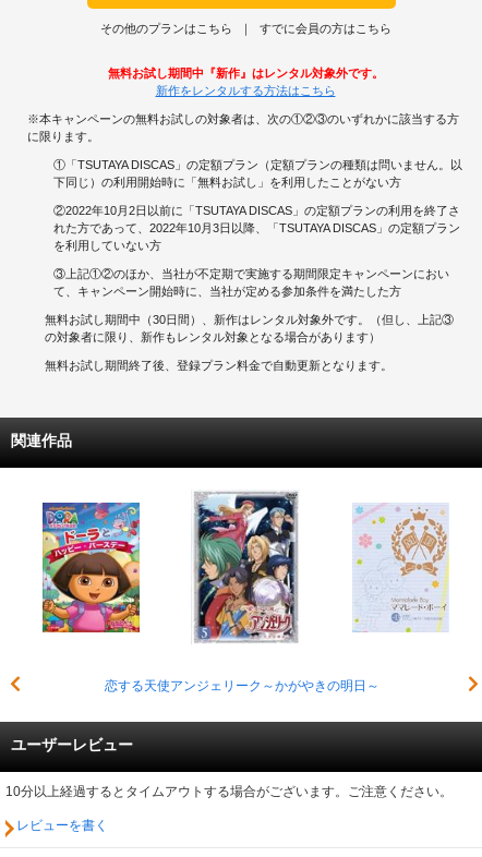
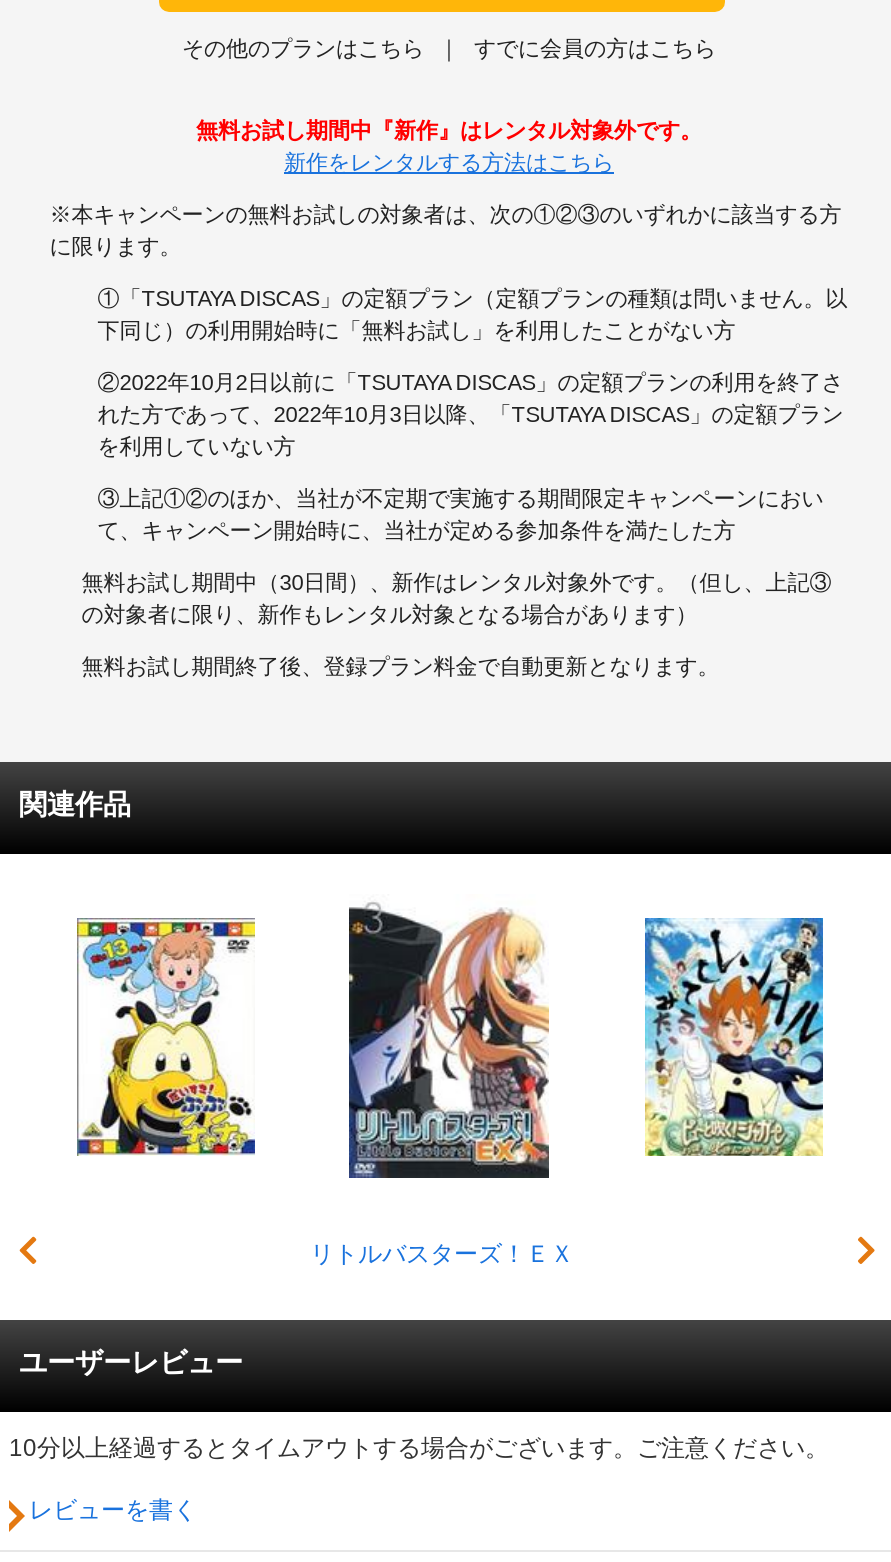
[104,491,379,694] [image] | 恋する天使アンジェリーク～かがやきの明日～ -> [310,898,574,1268] [image] | リトルバスターズ！ＥＸ
[41,502,141,633] [image] -> [75,918,257,1156] [image]
[352,503,450,633] [image] -> [643,916,825,1158] [image]

